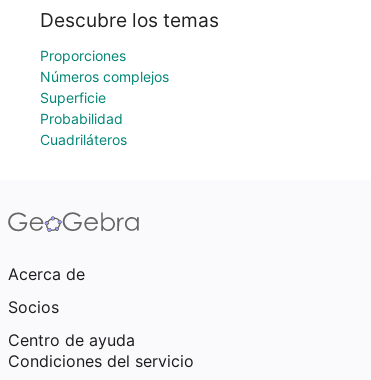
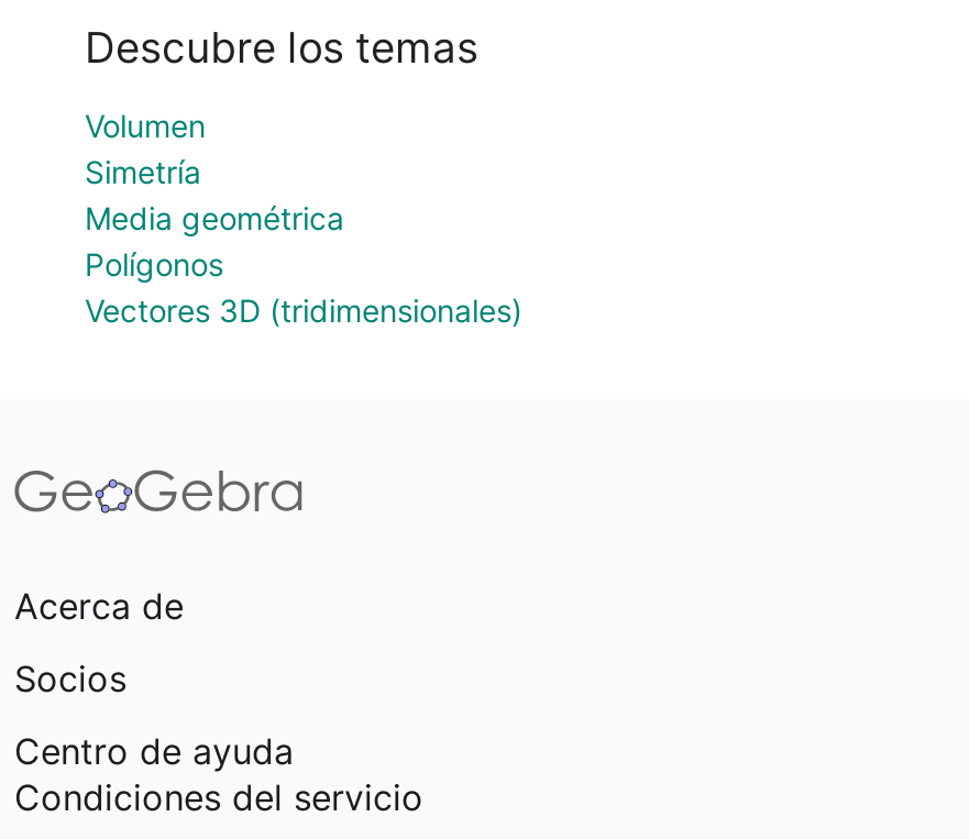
[40,47,169,148] Proporciones | Números complejos | Superficie | Probabilidad | Cuadriláteros -> [85,107,522,329] Volumen | Simetría | Media geométrica | Polígonos | Vectores 3D (tridimensionales)

